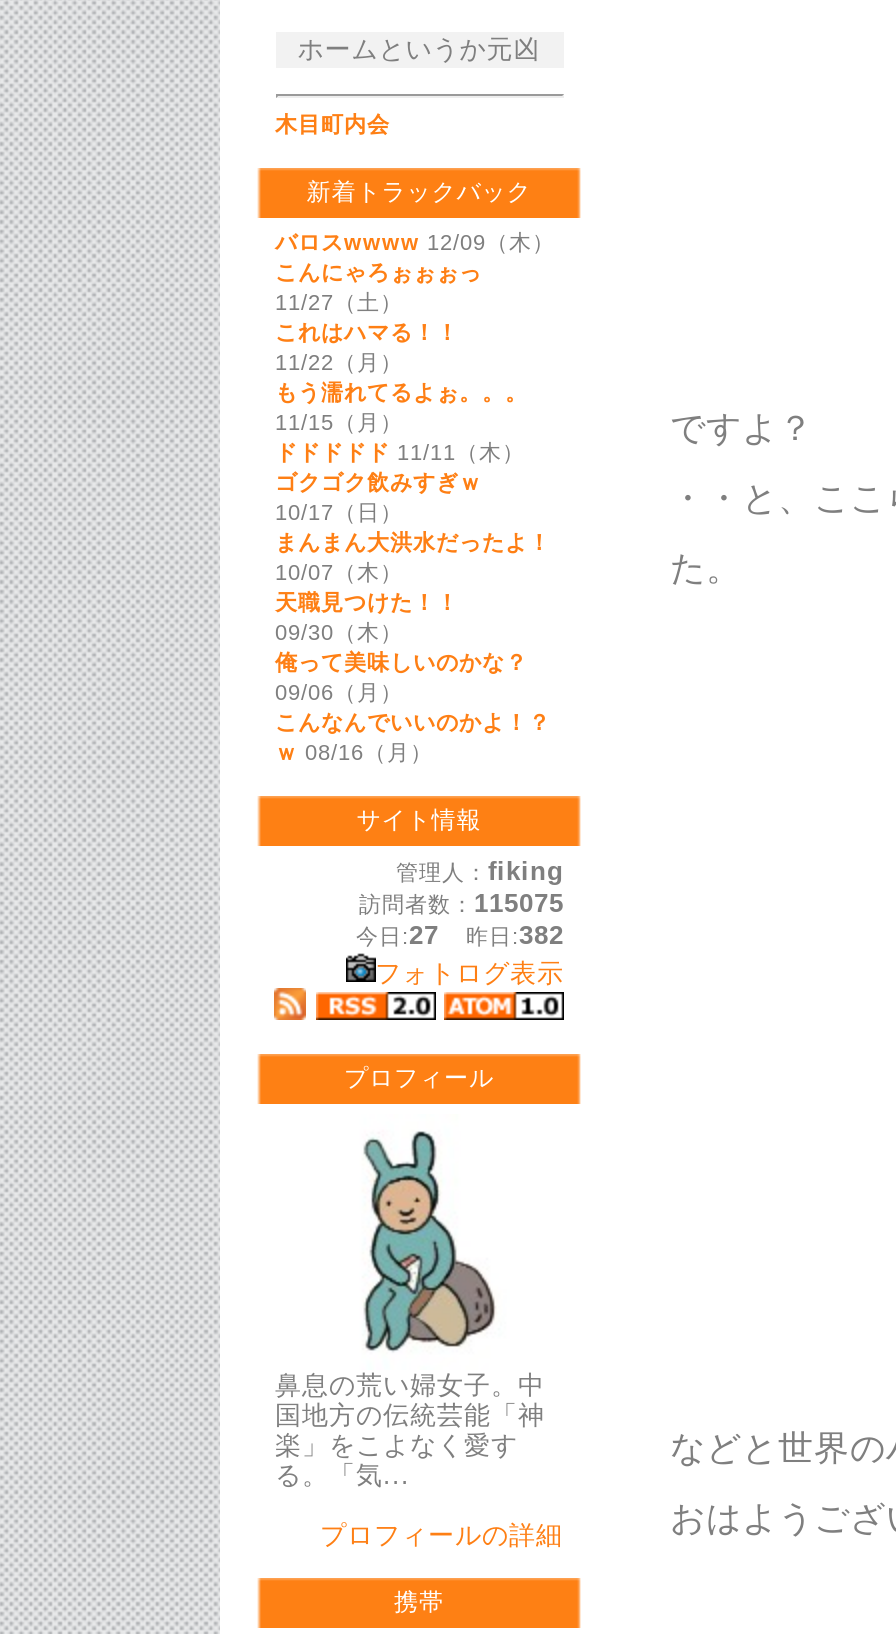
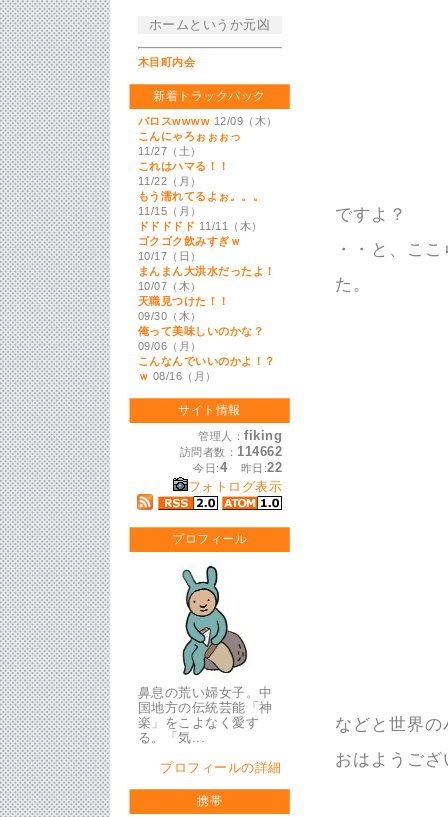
[359,888,564,918] 訪問者数：115075 -> [179,444,282,459] 訪問者数：114662
[356,920,439,950] 今日: 27 -> [193,460,227,475] 今日: 4
[466,920,564,950] 昨日: 382 -> [240,460,282,475] 昨日: 22

